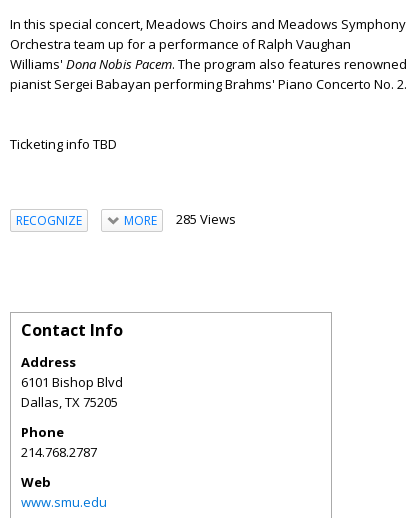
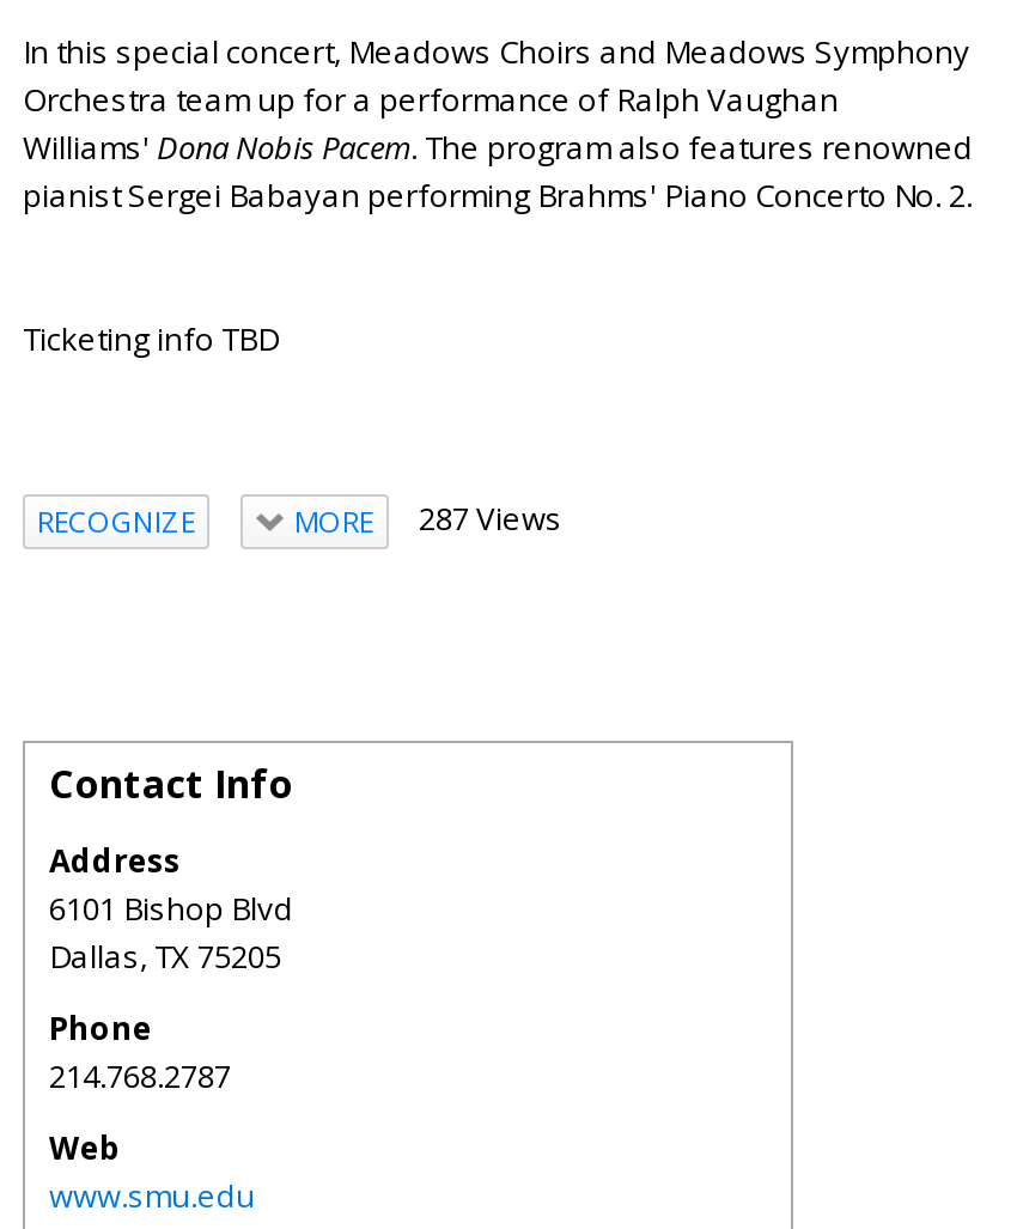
[123,210,235,229] MORE 285 Views -> [294,497,562,542] MORE 287 Views

